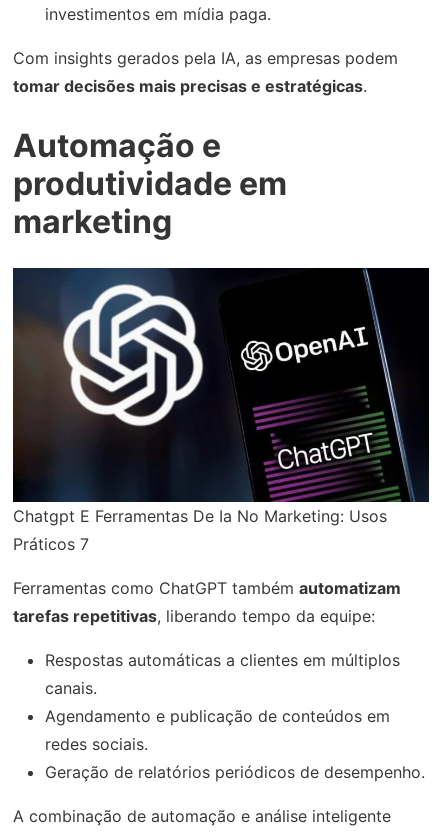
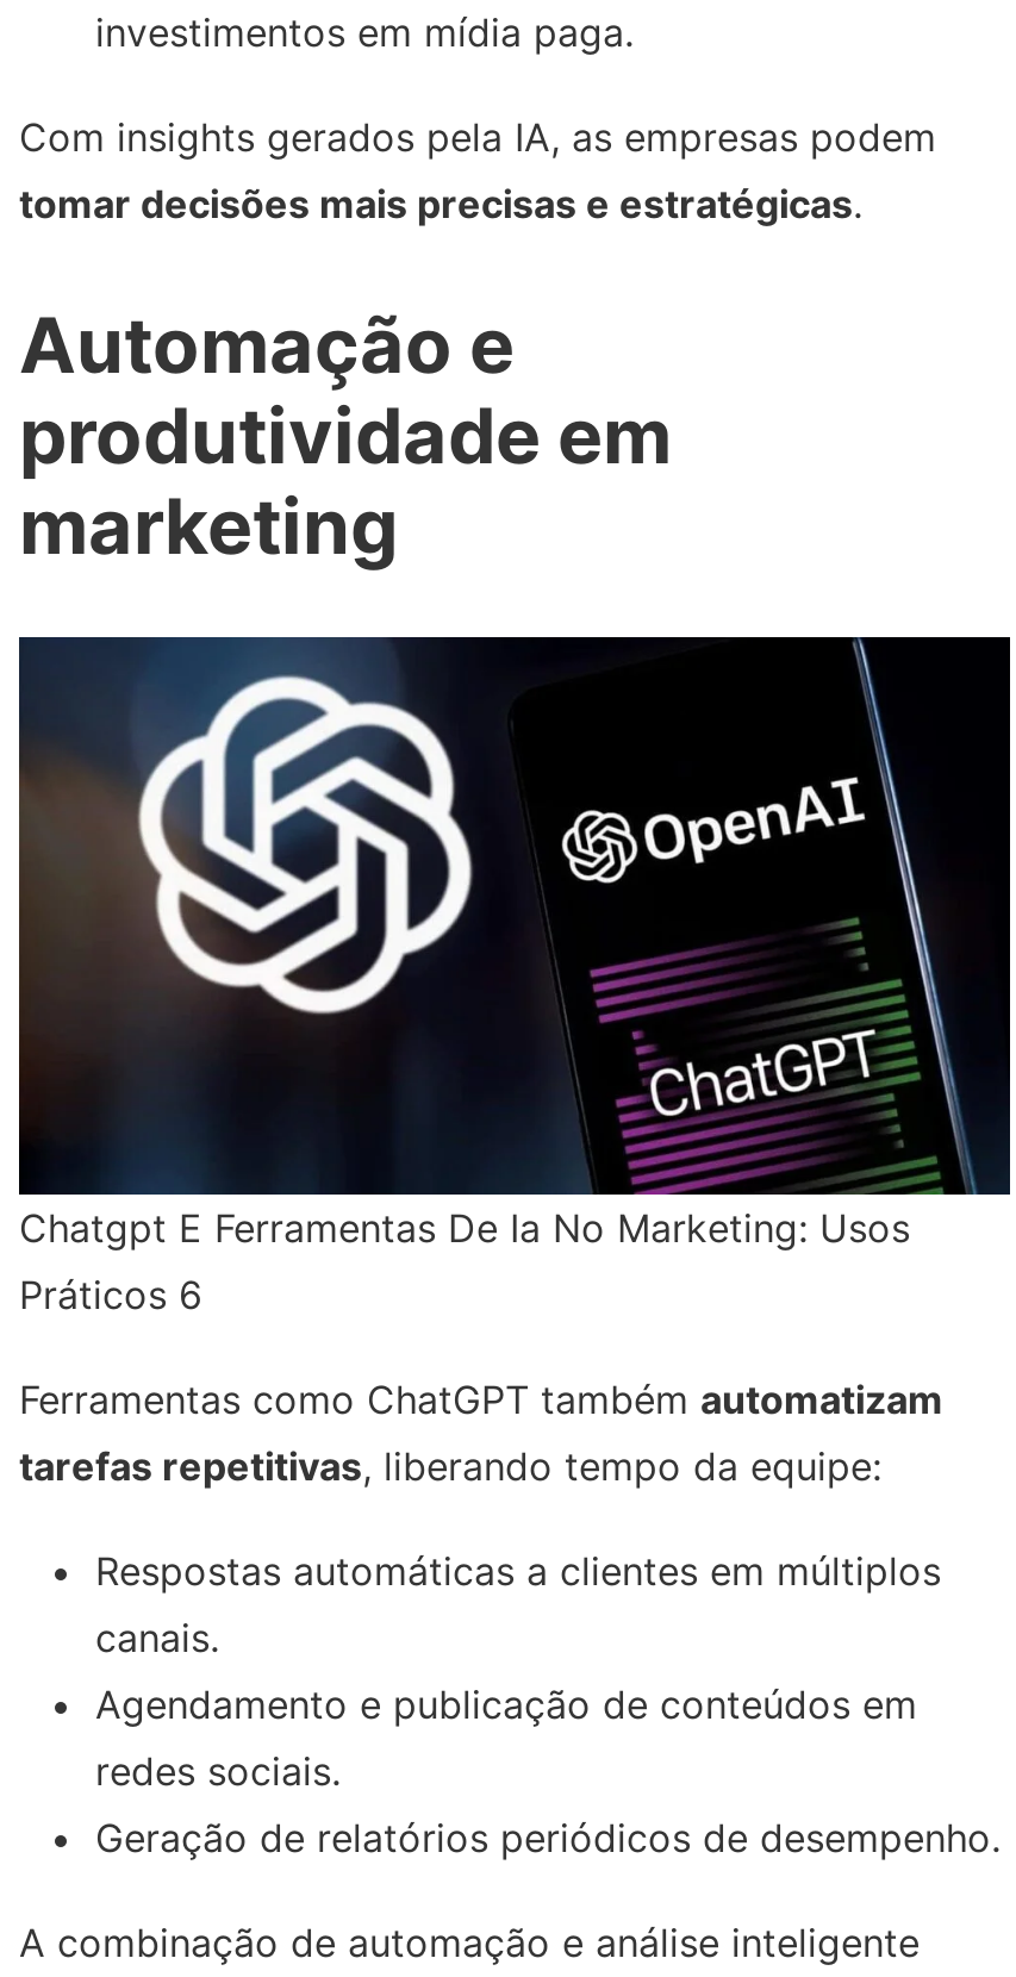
[13,534,89,554] Práticos 7 -> [19,1270,202,1317] Práticos 6

